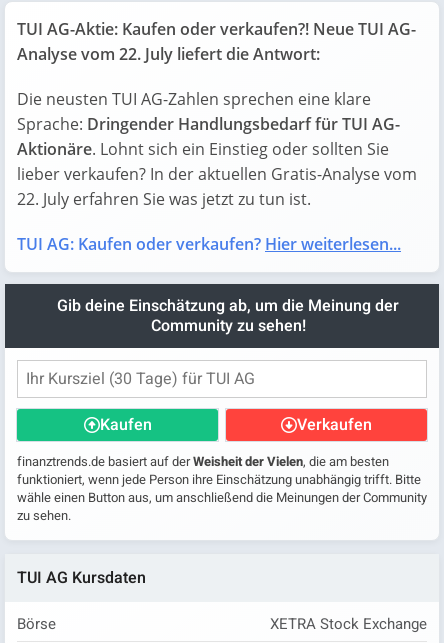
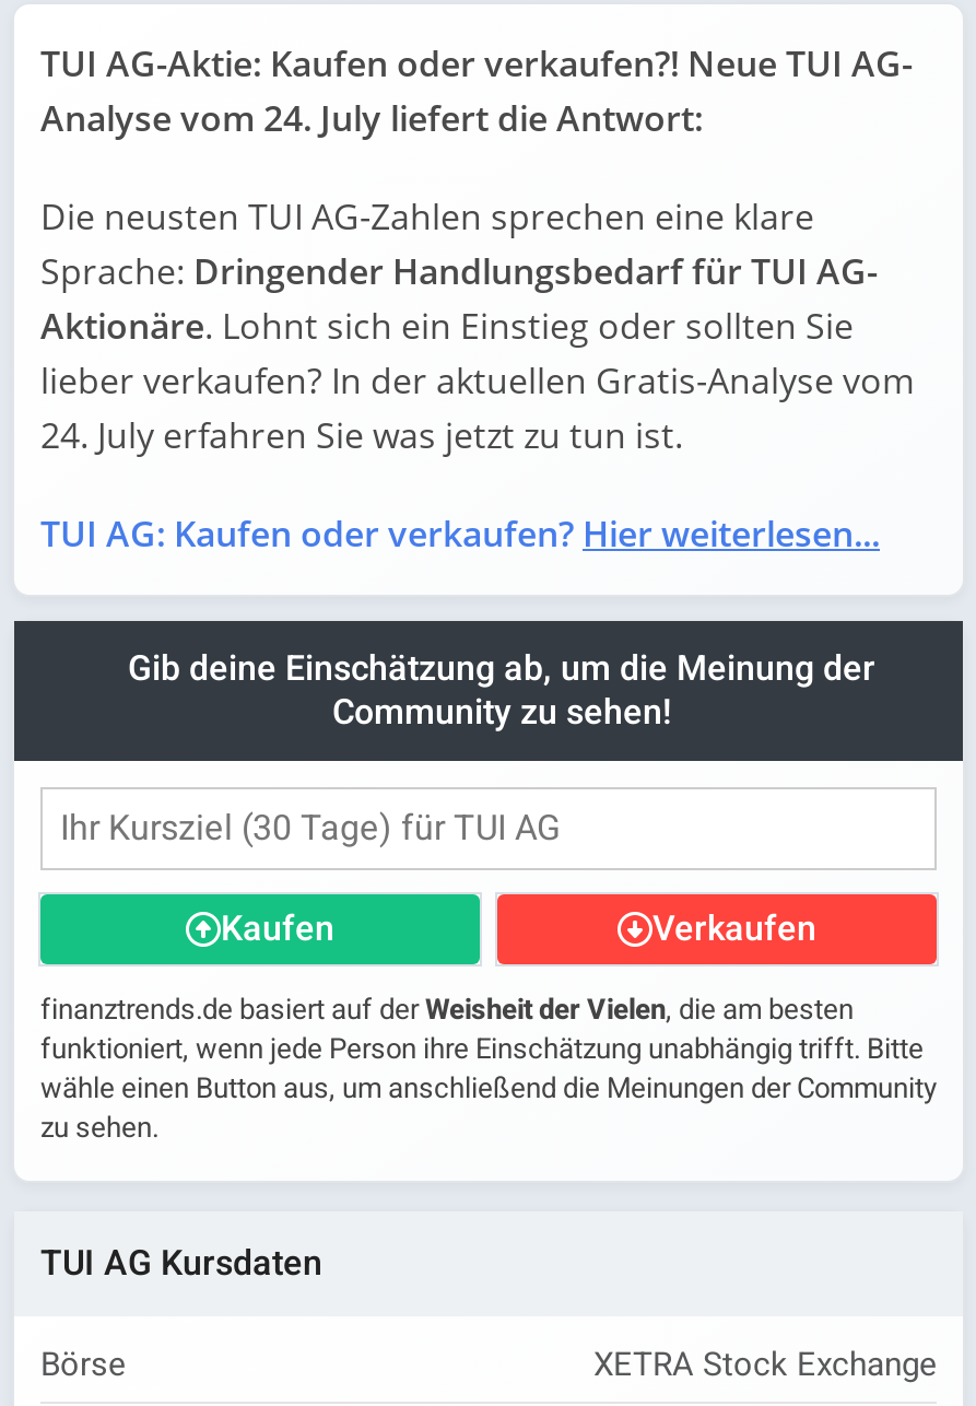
[17,43,320,65] Analyse vom 22. July liefert die Antwort: -> [40,95,703,143] Analyse vom 24. July liefert die Antwort:
[17,188,311,210] 22. July erfahren Sie was jetzt zu tun ist. -> [40,412,683,460] 24. July erfahren Sie was jetzt zu tun ist.

